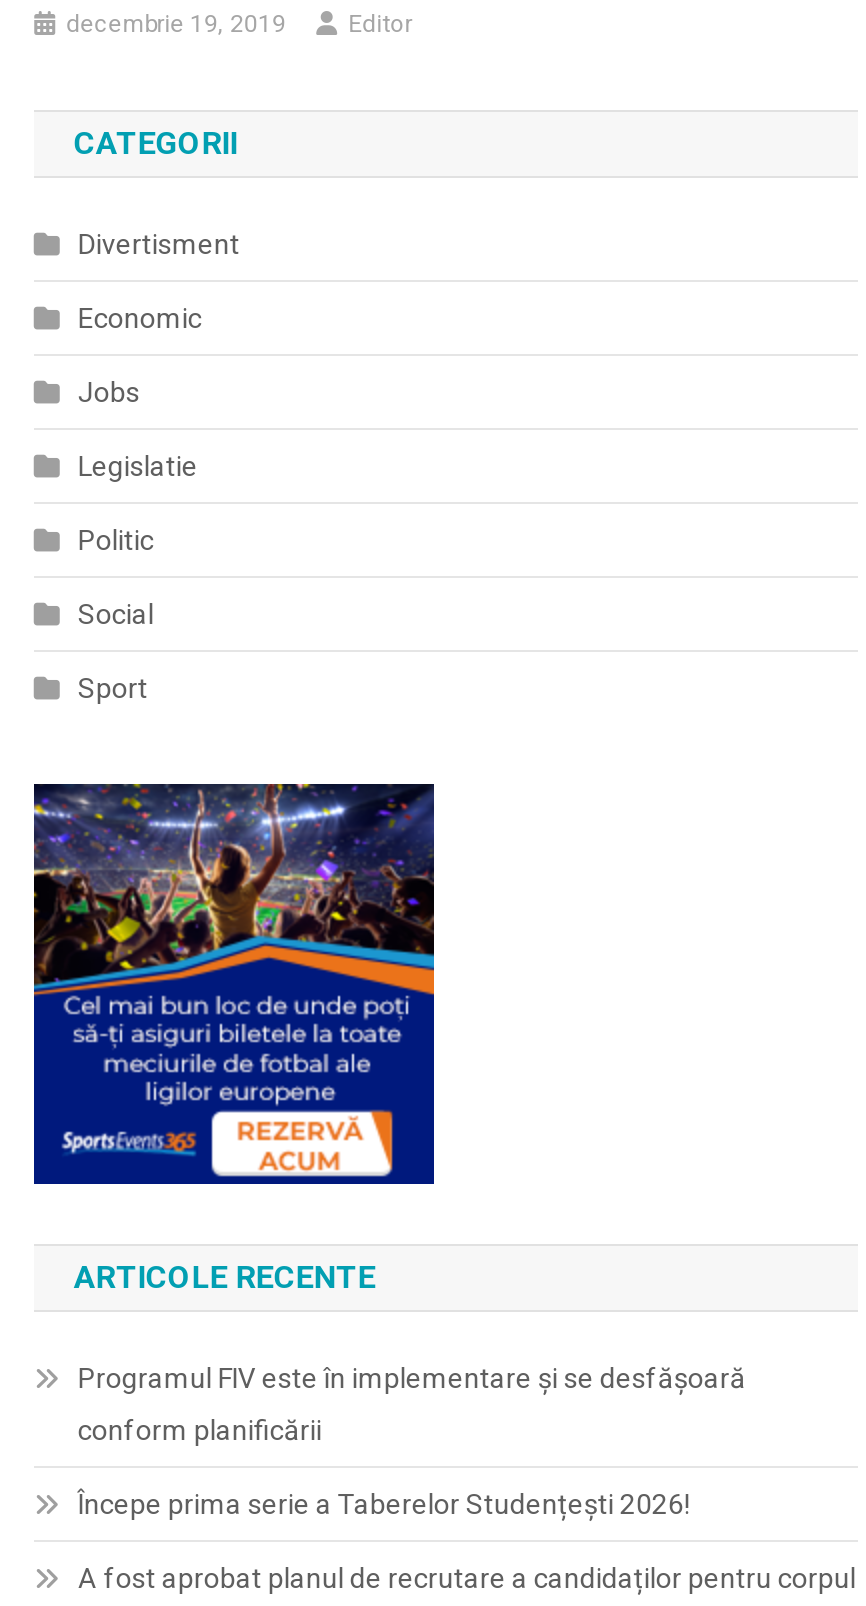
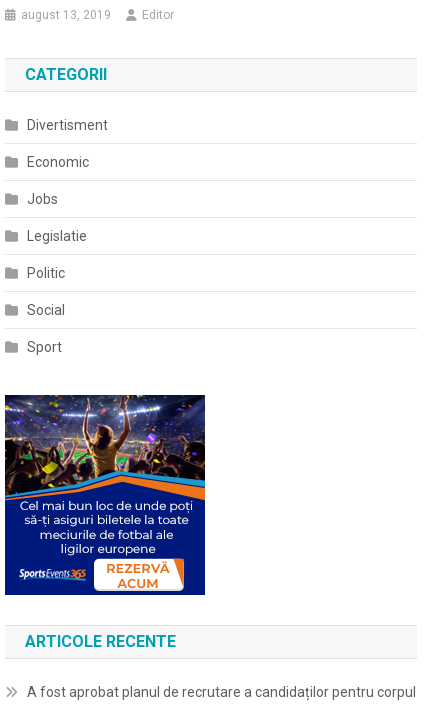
[66,10,286,38] decembrie 19, 2019 -> [21,8,111,22] august 13, 2019
[78,1362,746,1520] Programul FIV este în implementare și se desfășoară | conform planificării | Începe prima serie a Taberelor Studențești 2026! -> none

